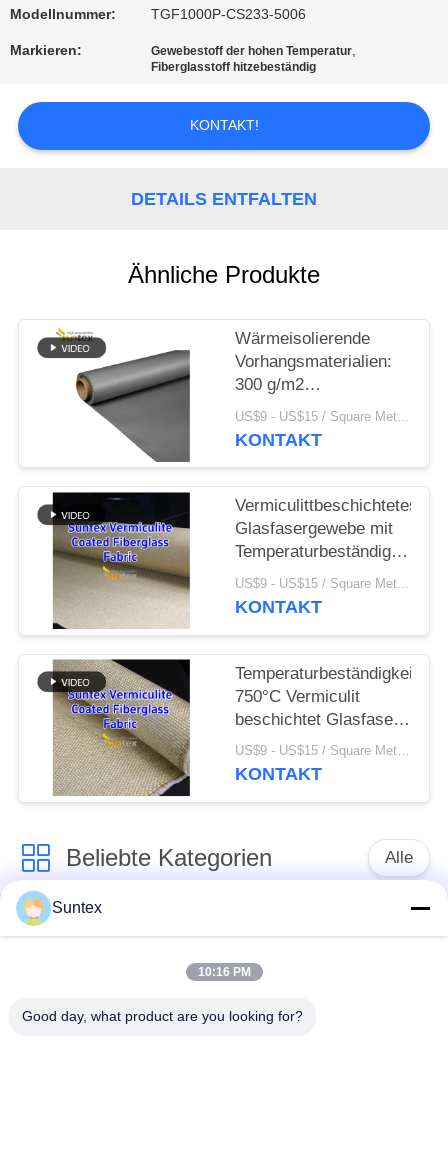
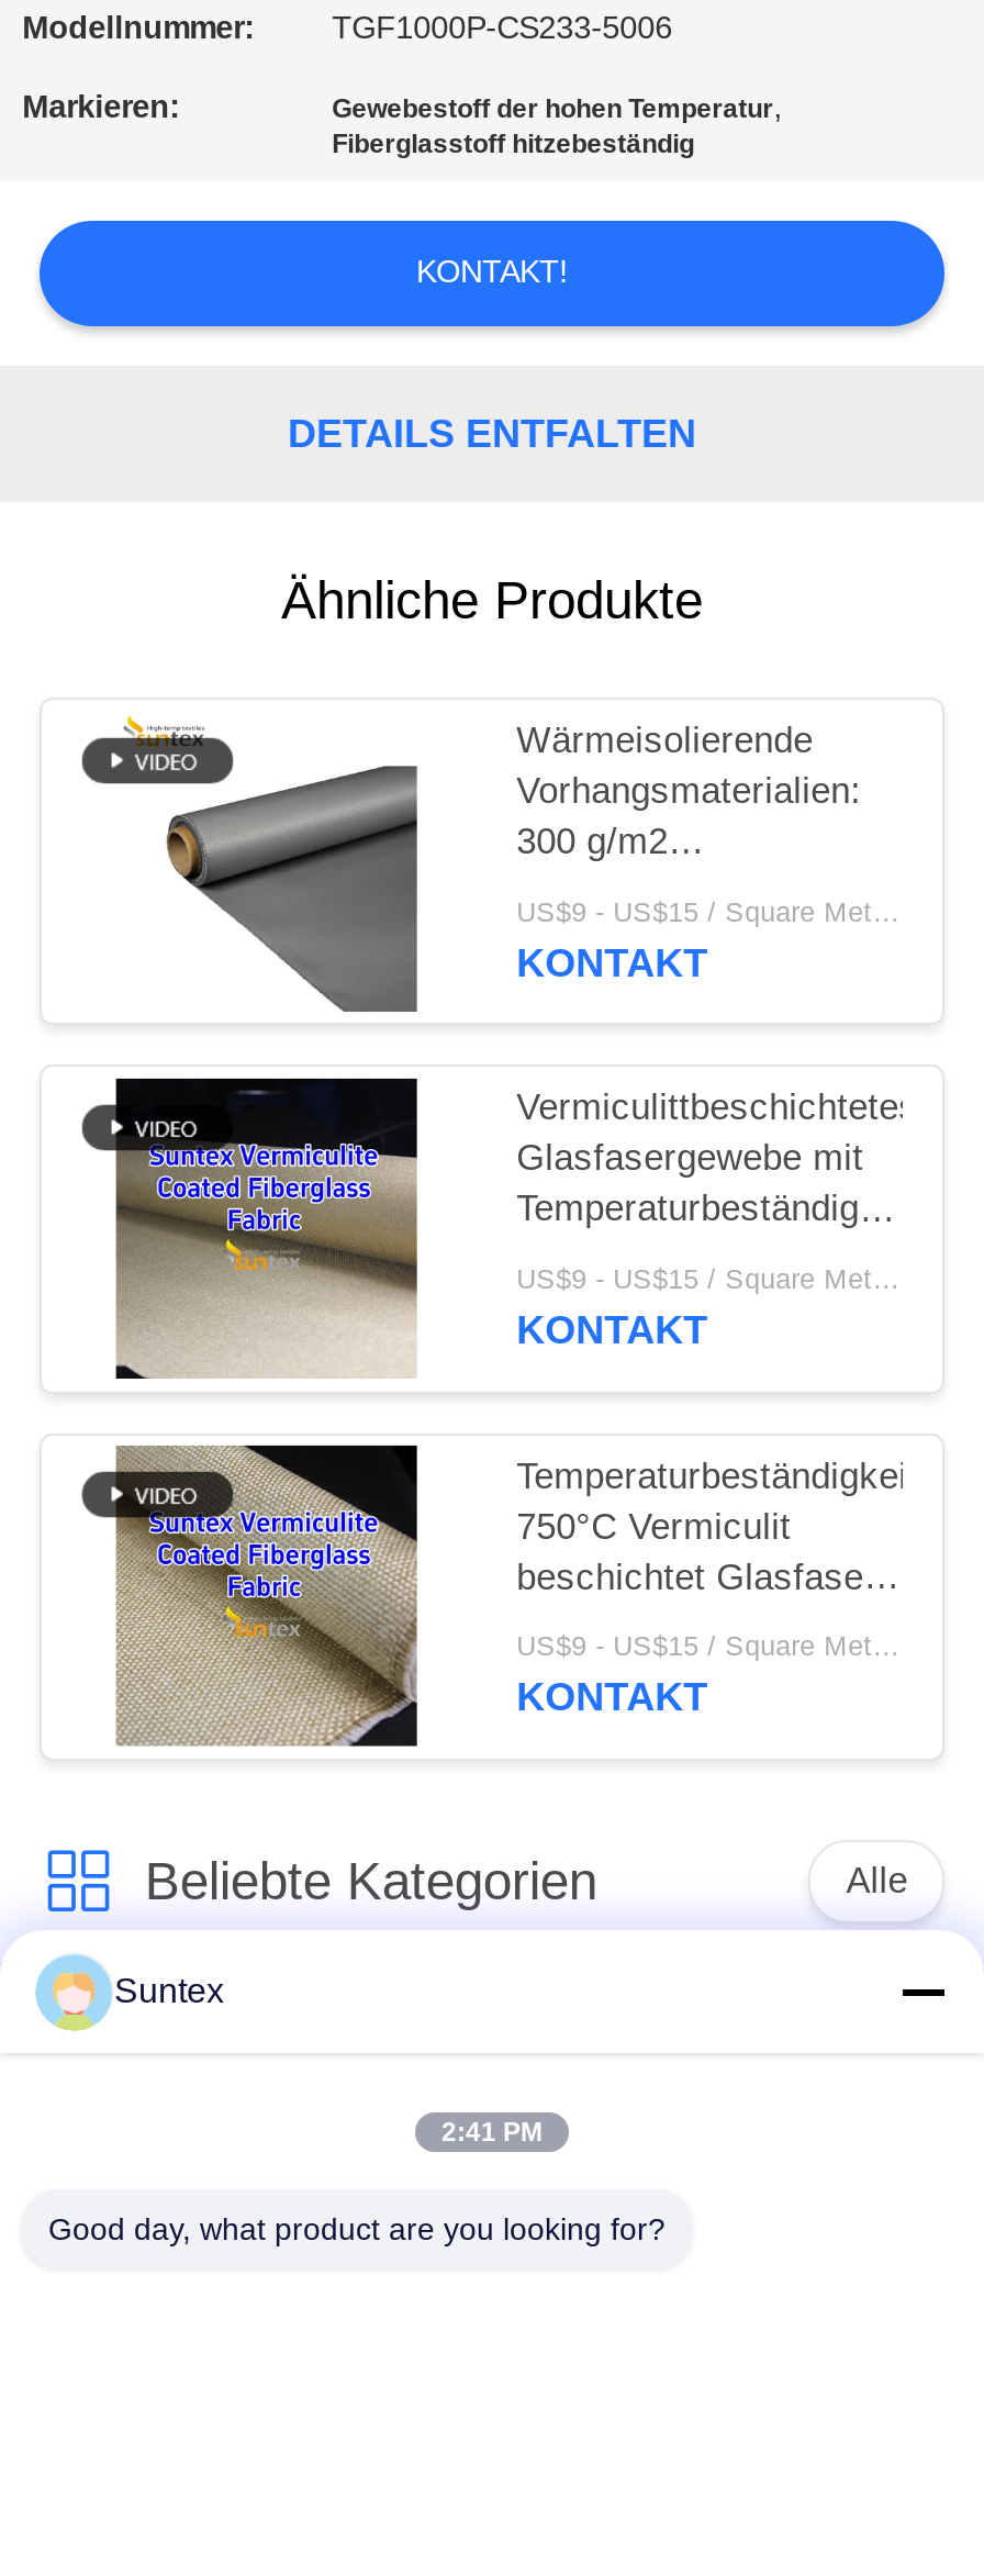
[197,965,250,979] 10:16 PM -> [441,2117,543,2148] 2:41 PM

